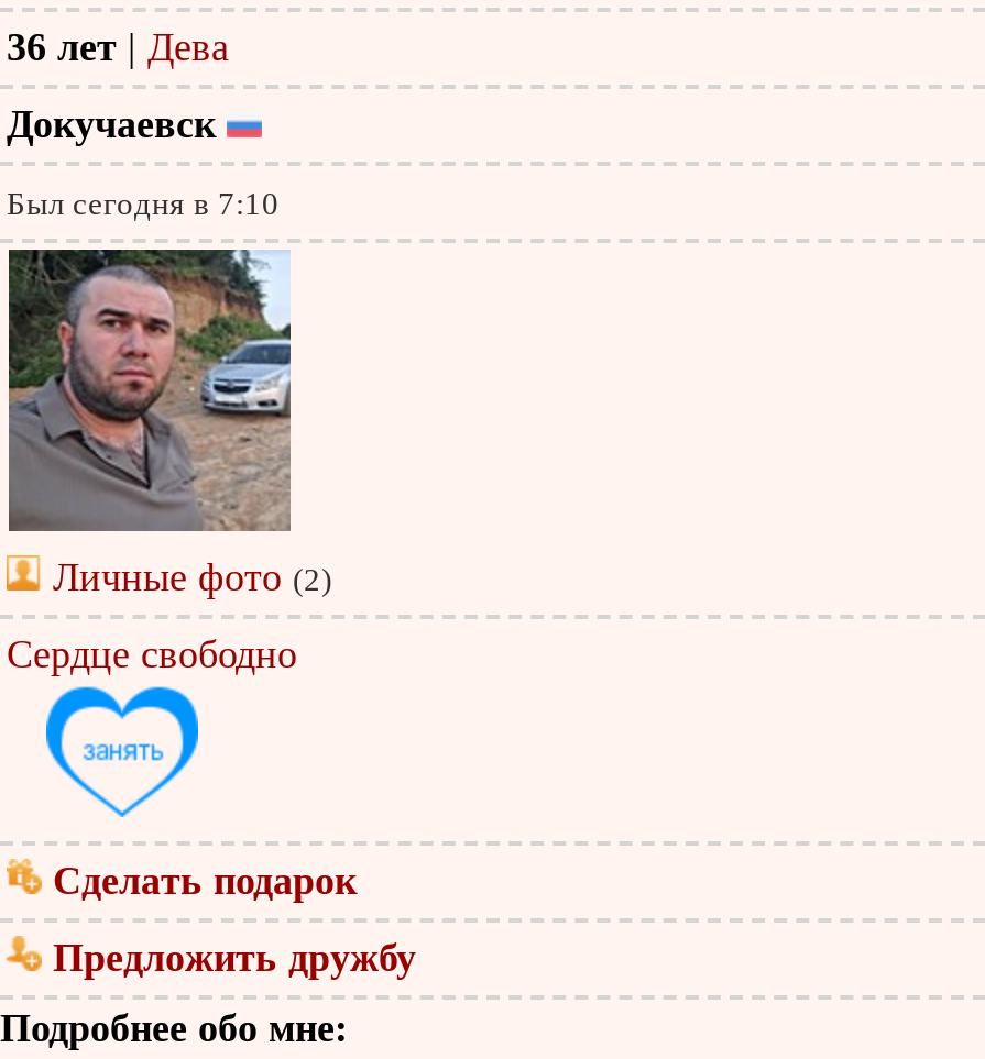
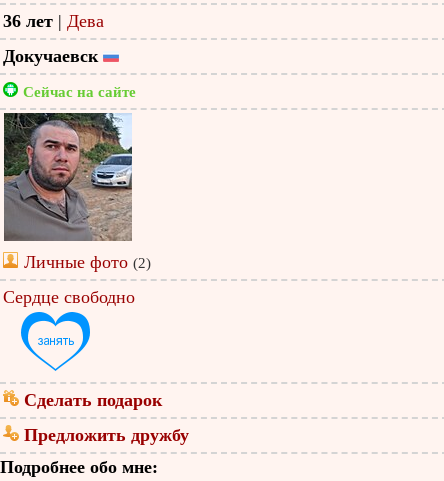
[7,186,280,221] Был сегодня в 7:10 -> [23,84,136,100] Сейчас на сайте

